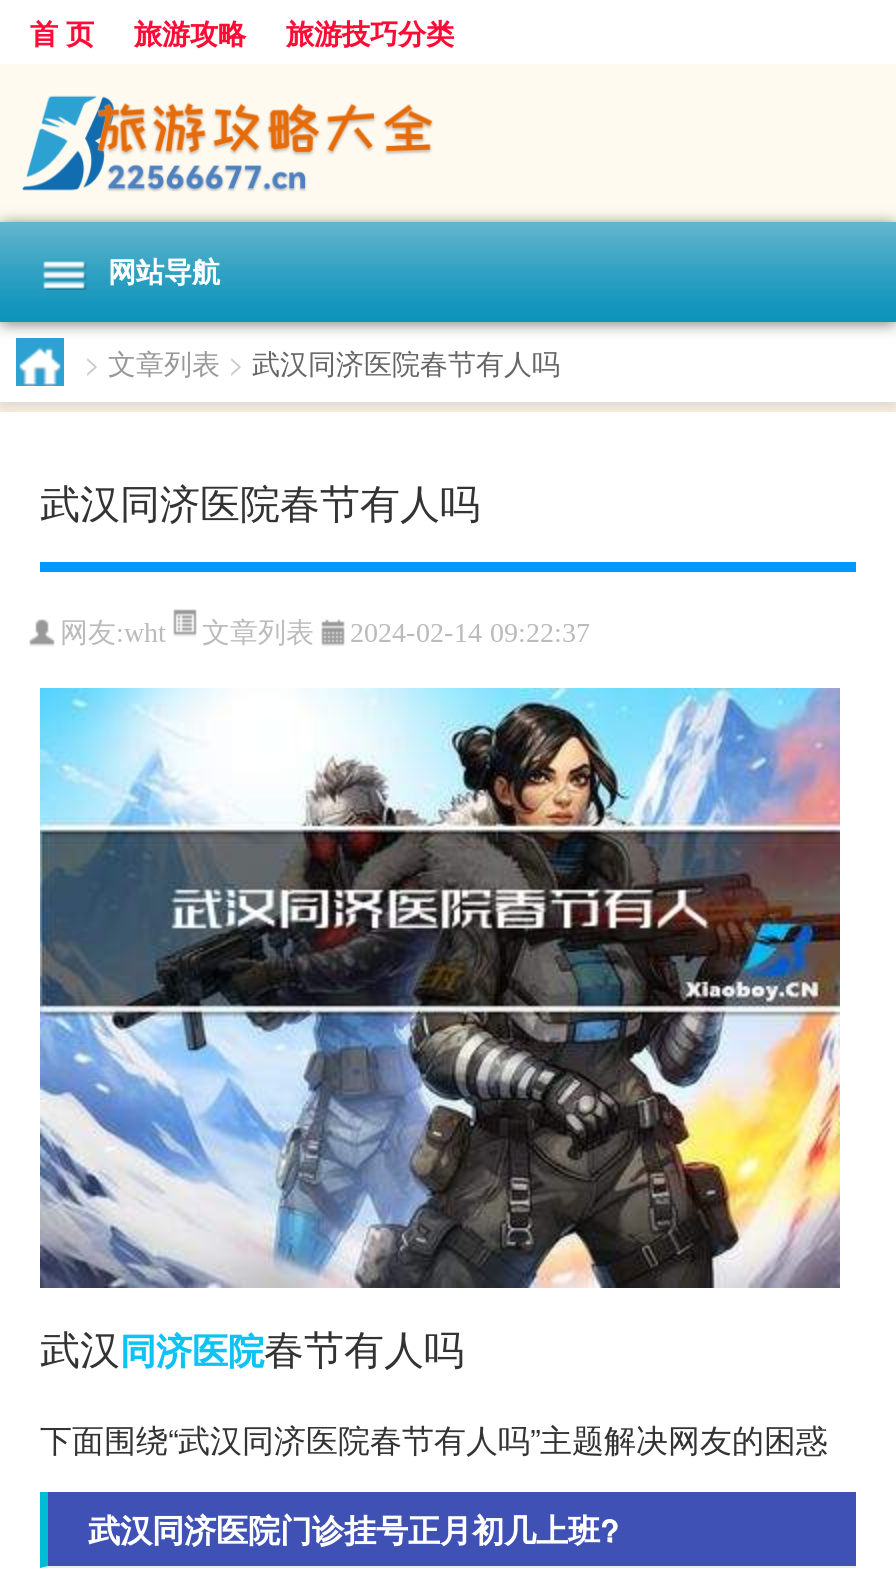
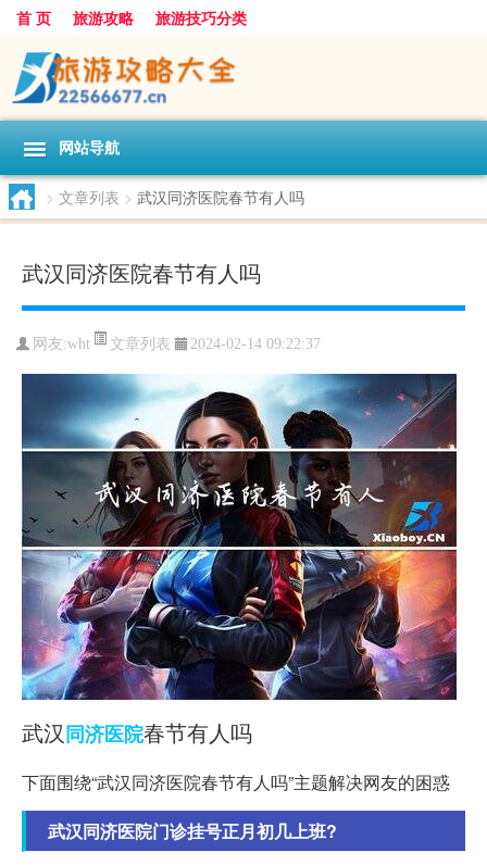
[38,686,842,1290] [image] -> [21,373,458,701] [image]

